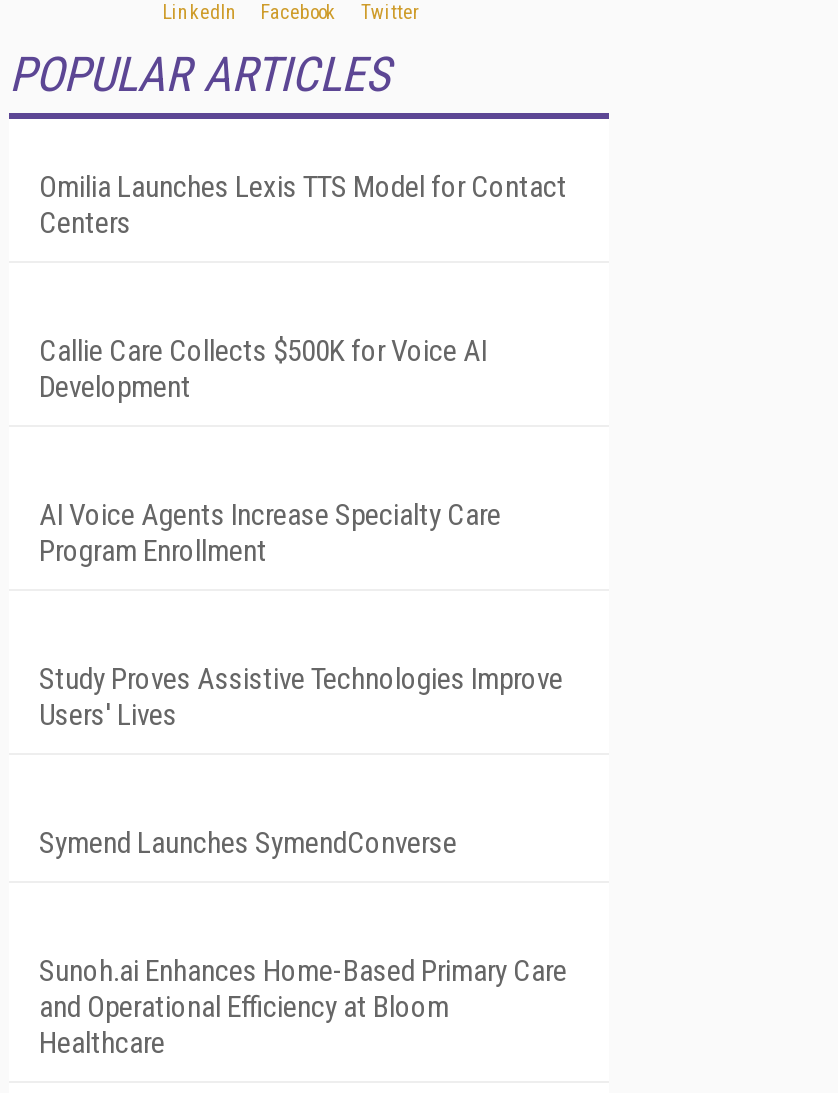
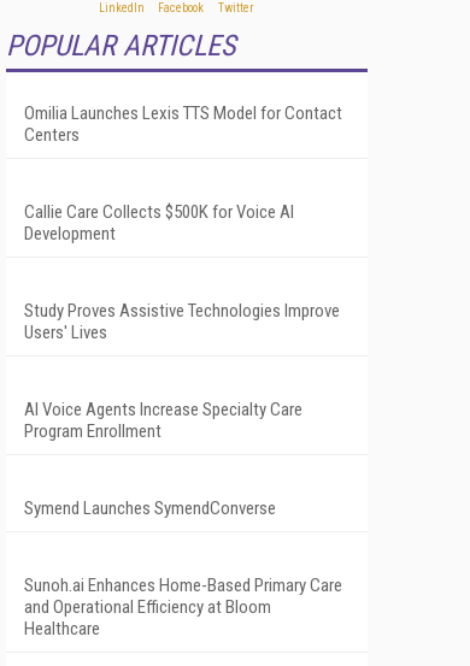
moved [39,497,501,569] -> [24,399,302,442]: AI Voice Agents Increase Specialty Care | Program Enrollment
moved [39,661,563,733] -> [24,300,340,343]: Study Proves Assistive Technologies Improve | Users' Lives

